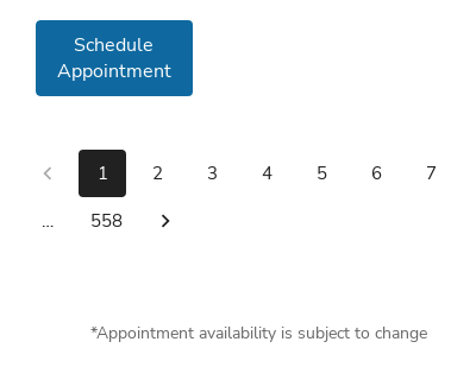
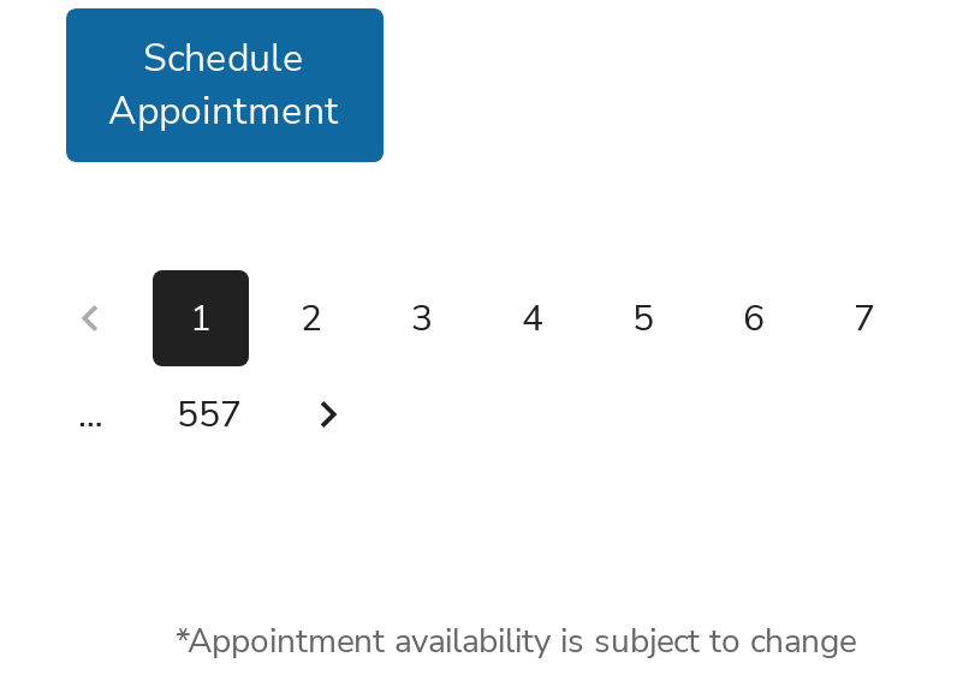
[90,209,123,233] 558 -> [177,390,242,438] 557

